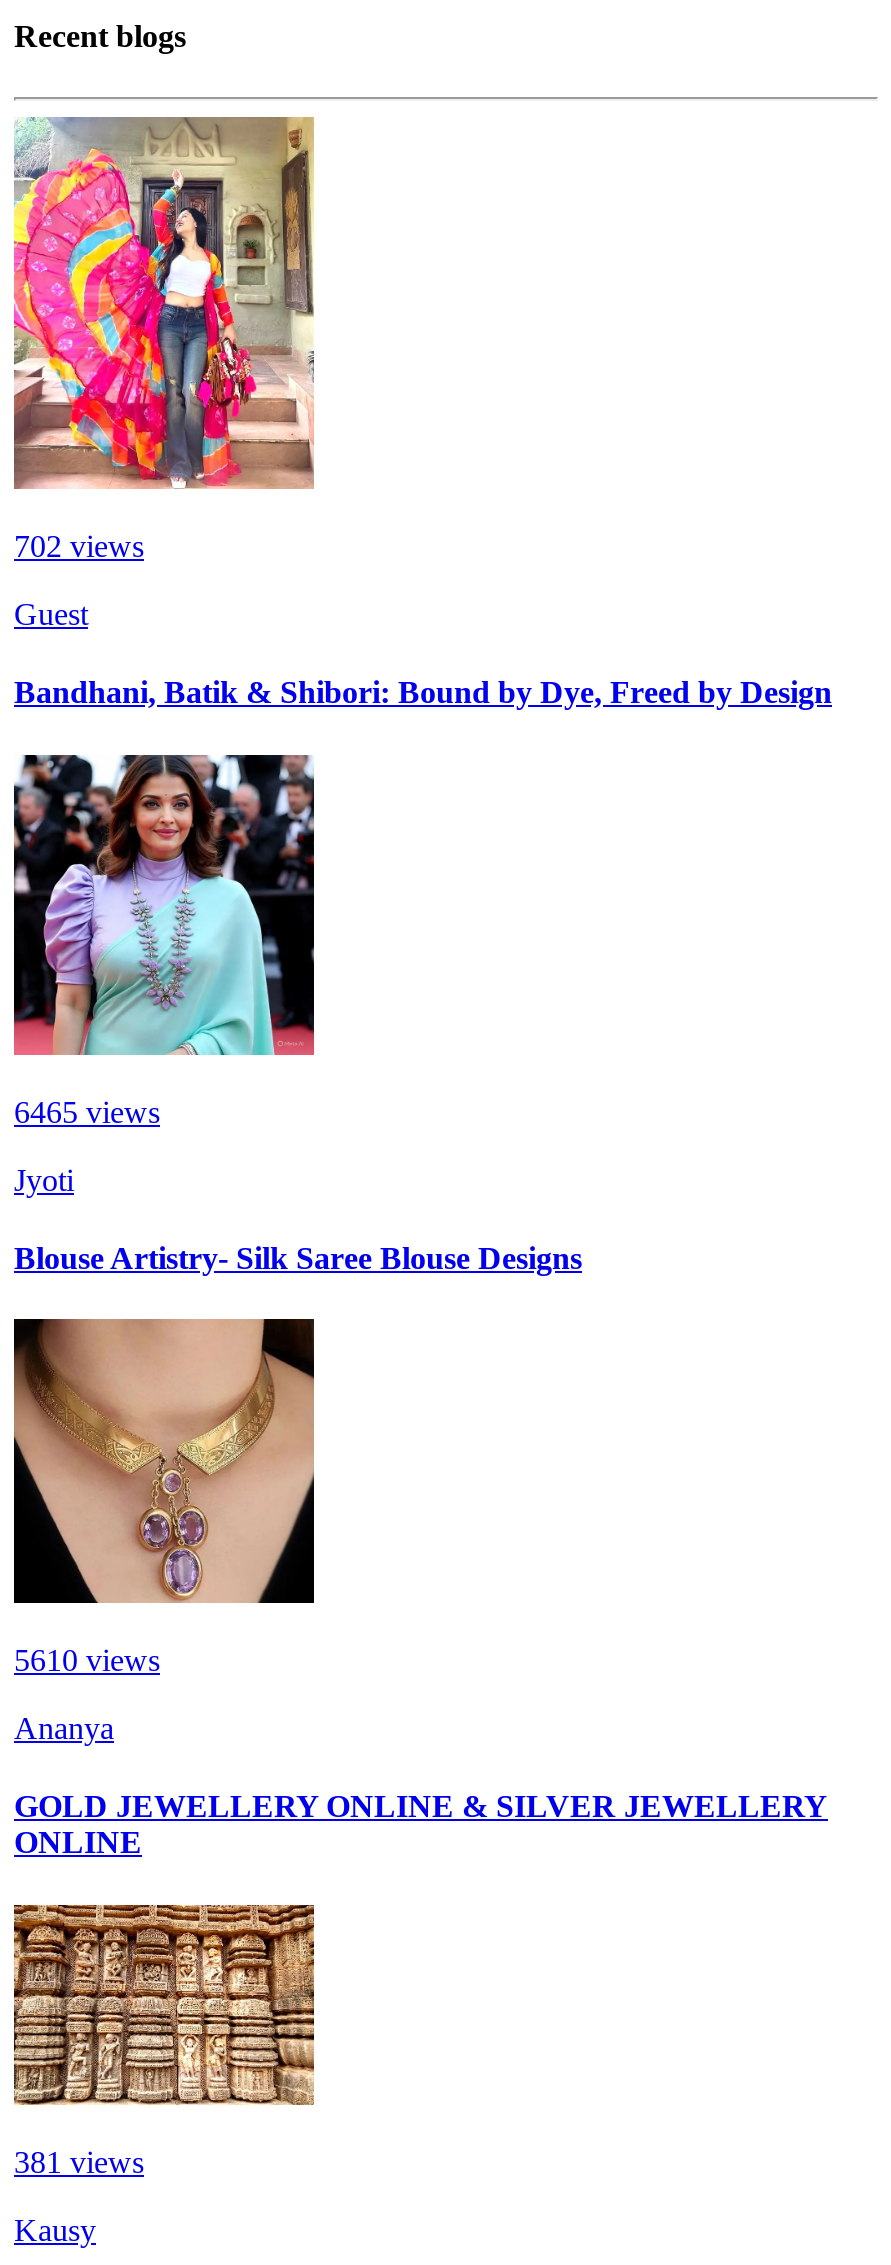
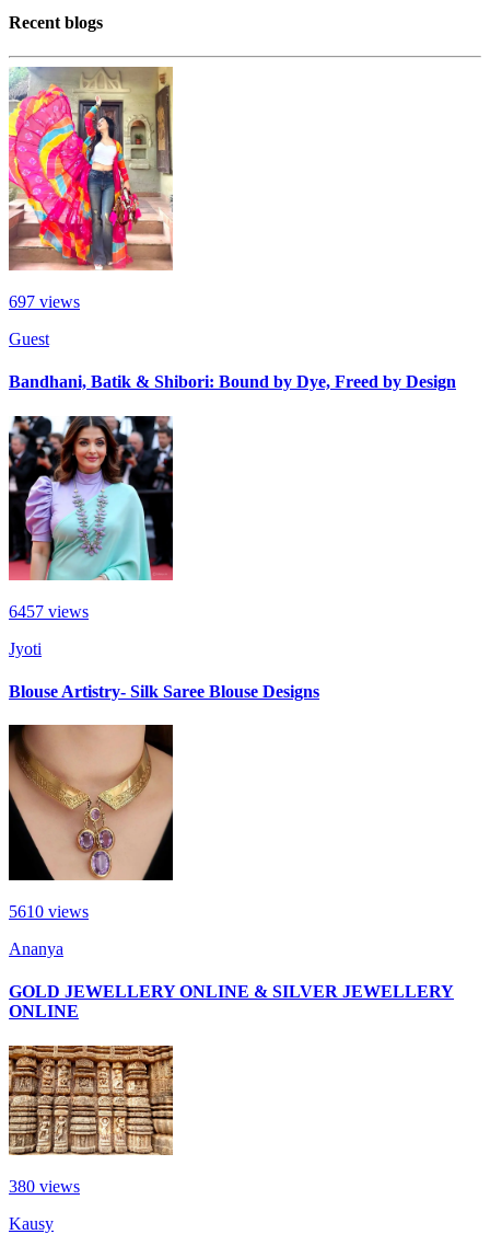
[14,529,144,563] 702 views -> [9,292,80,311] 697 views
[14,1094,160,1128] 6465 views -> [9,602,89,620] 6457 views
[14,2145,144,2179] 381 views -> [9,1177,80,1196] 380 views

